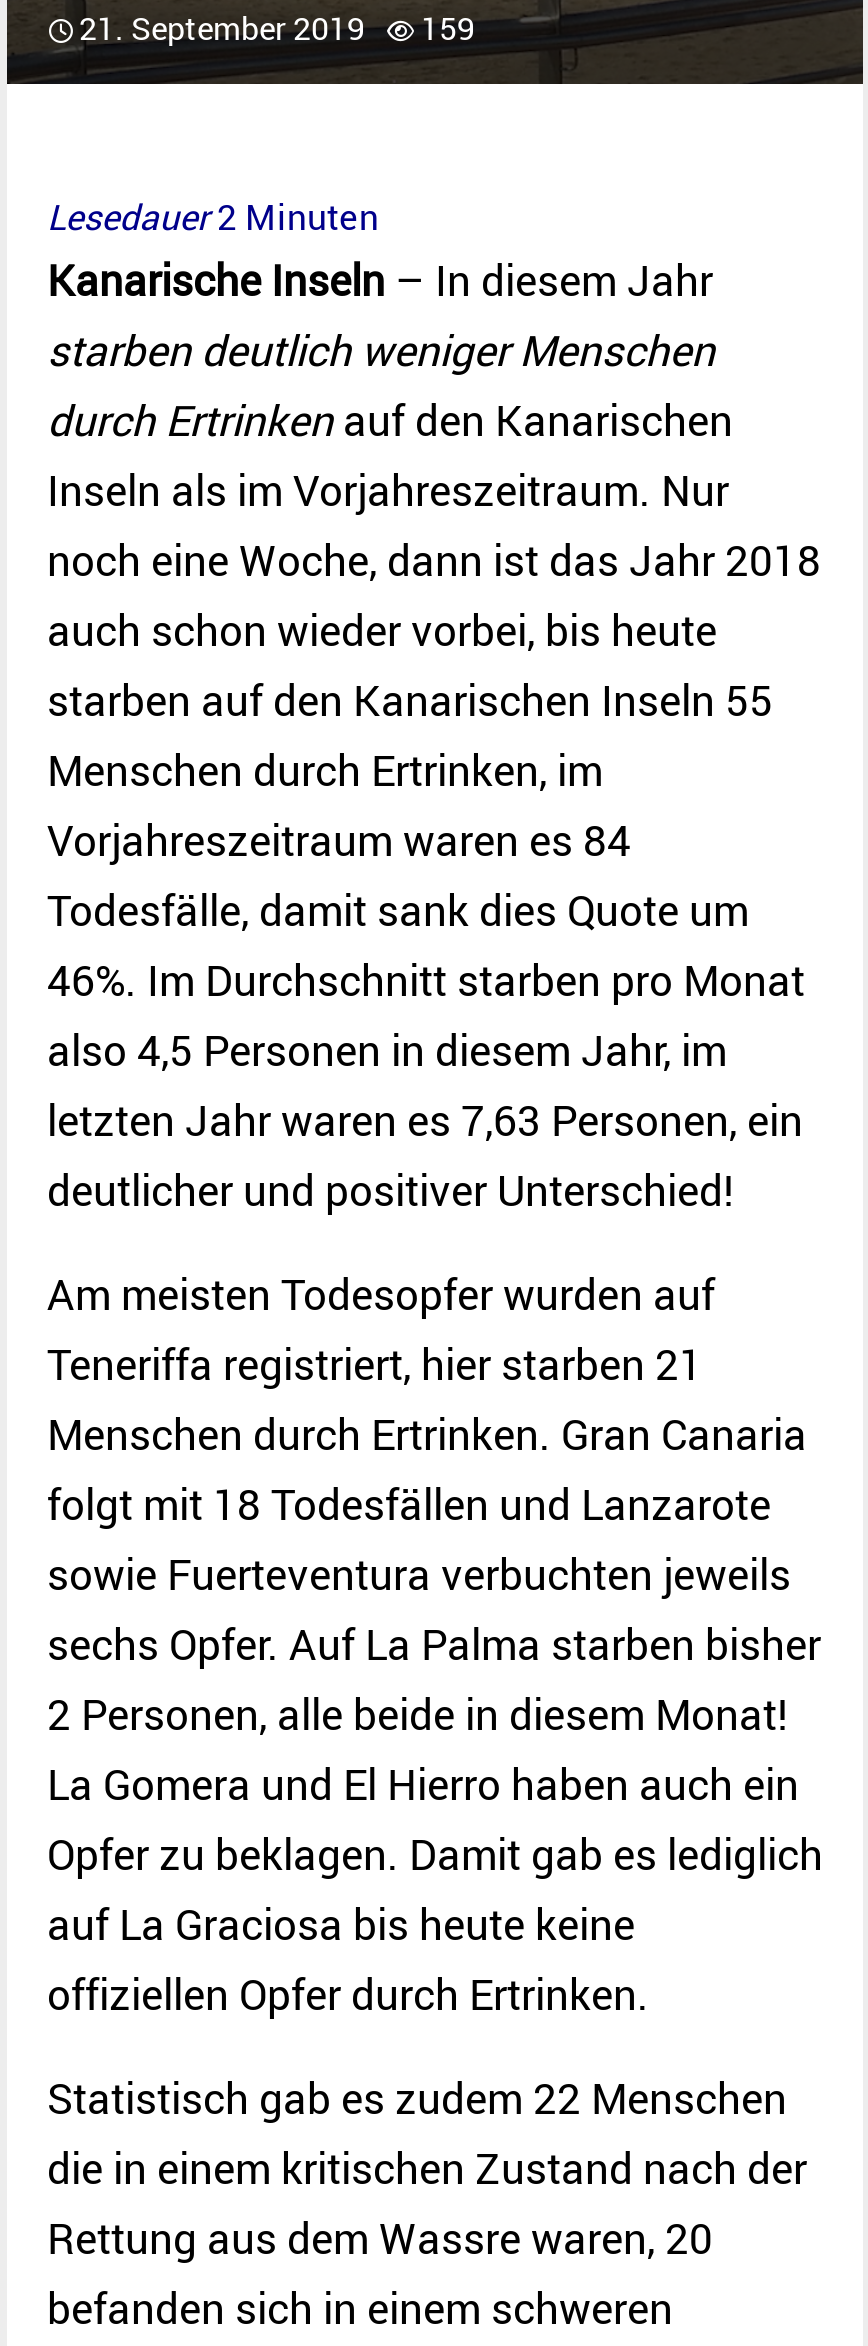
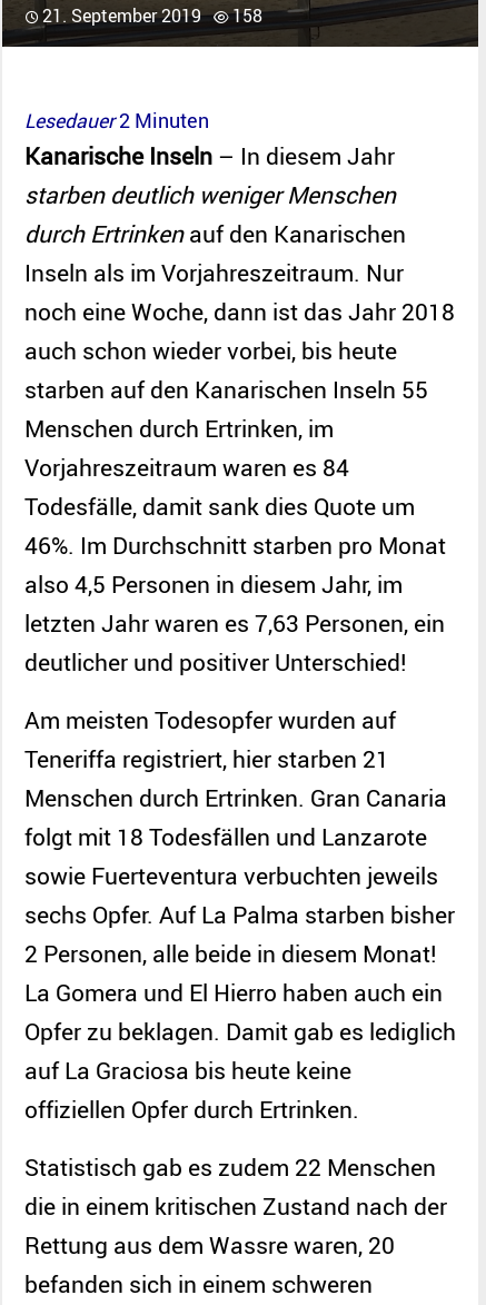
[79,6,475,50] 21. September 2019 159 -> [42,4,262,28] 21. September 2019 158

